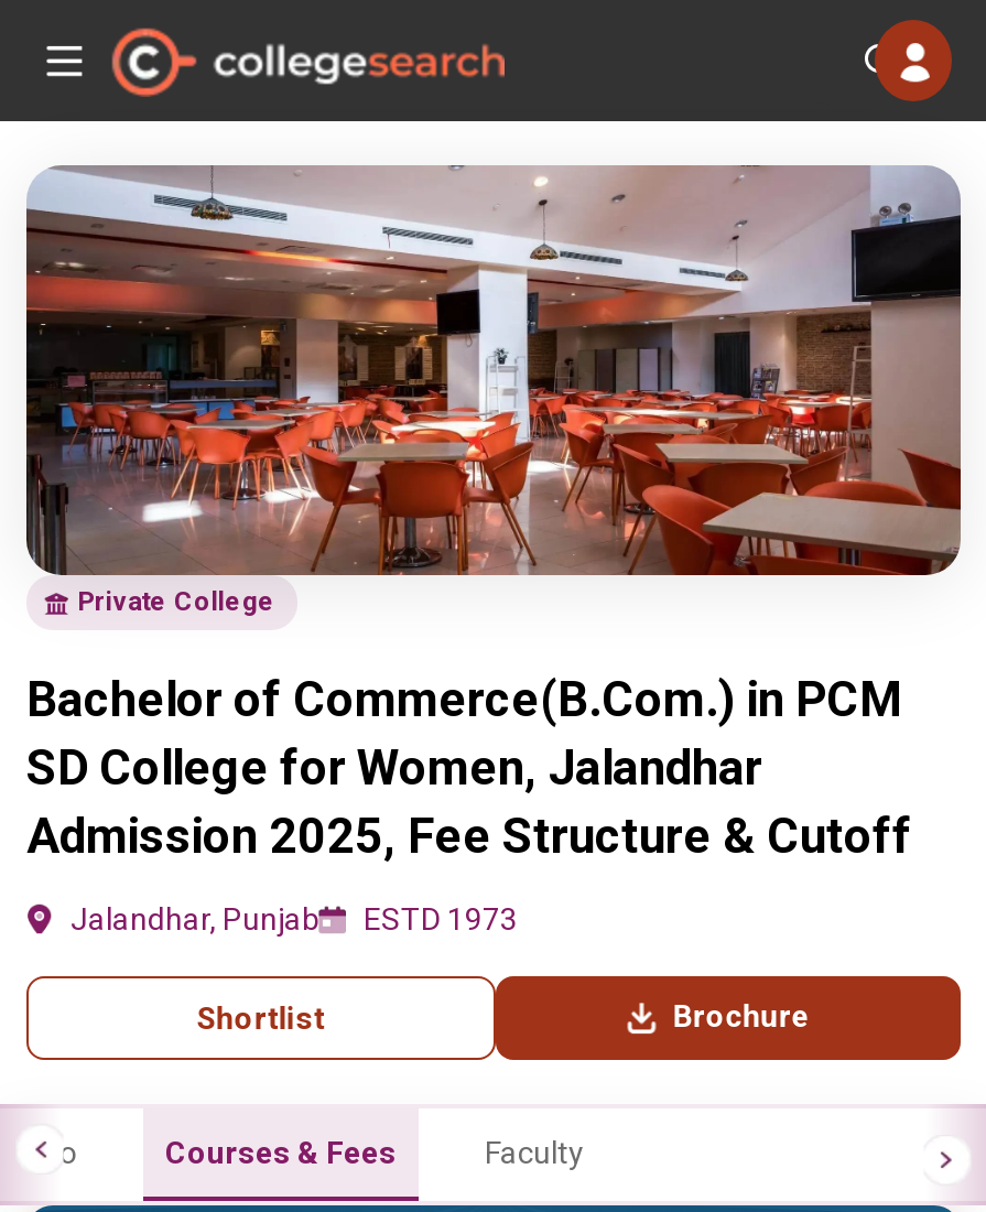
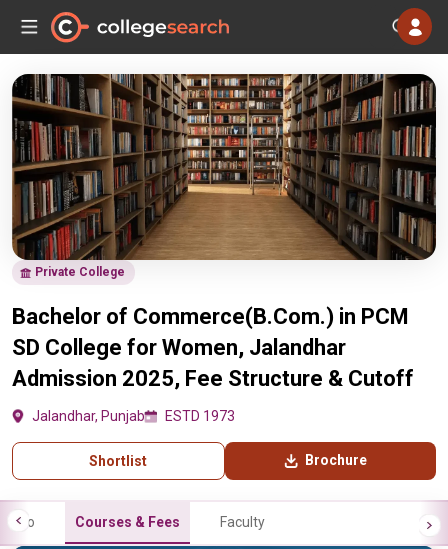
[24,165,961,577] [image] -> [11,73,436,261] [image]

